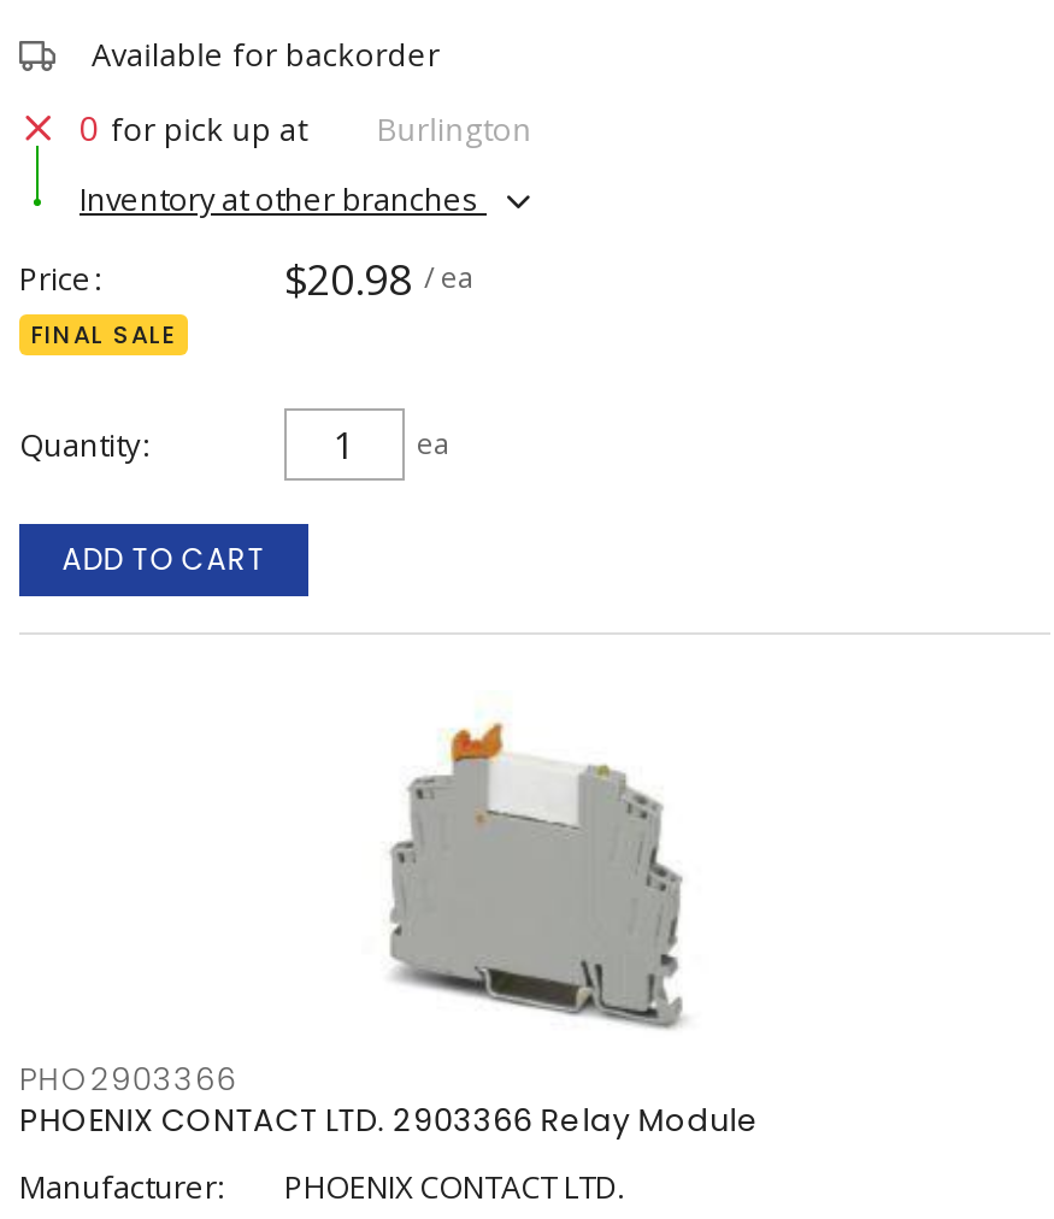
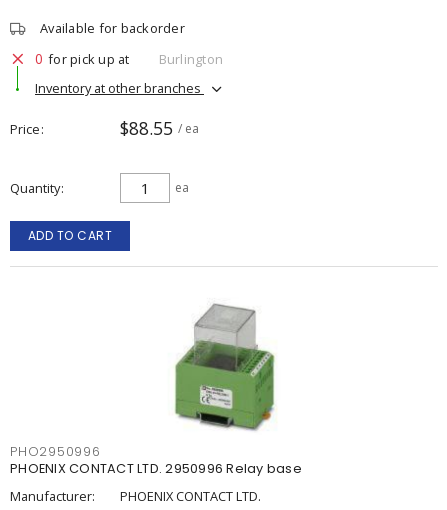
[31,248,475,353] $20.98 / ea | FINAL SALE -> [120,116,199,140] $88.55 / ea
[19,722,759,1141] [image] | PHO2903366 | PHOENIX CONTACT LTD. 2903366 Relay Module -> [10,303,302,477] [image] | PHO2950996 | PHOENIX CONTACT LTD. 2950996 Relay base

